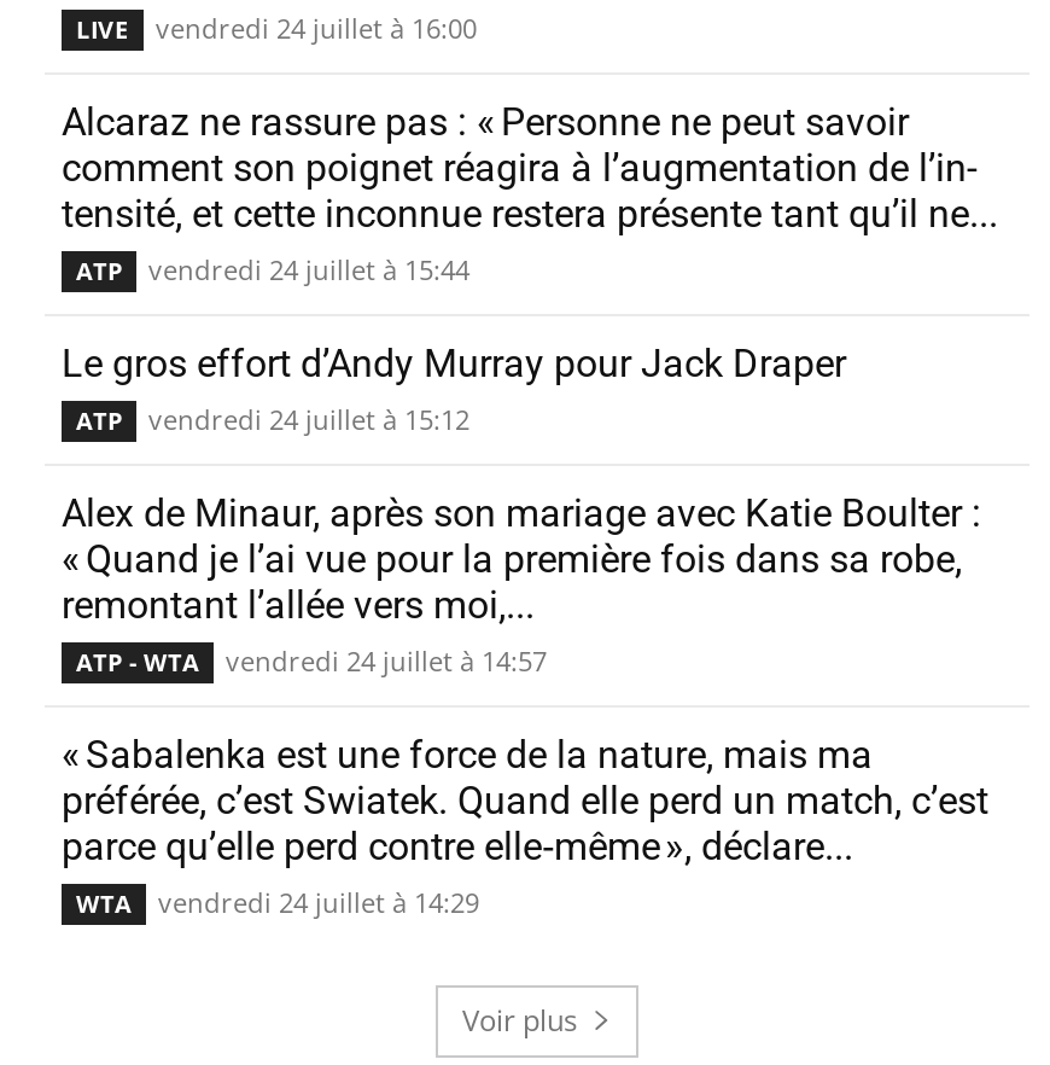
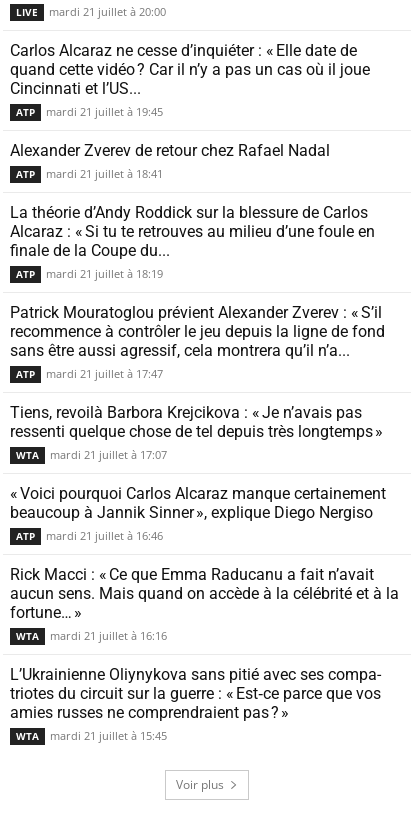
[156,10,477,46] vendredi 24 juillet à 16:00 -> [49,4,166,19] mardi 21 juillet à 20:00
[62,99,998,237] Alcaraz ne rassure pas : « Personne ne peut savoir | comment son poignet réagira à l’augmentation de l’in | tensité, et cette inconnue restera présente tant qu’il ne... -> [10,41,370,98] Carlos Alcaraz ne cesse d’inquiéter : « Elle date de | quand cette vidéo ? Car il n’y a pas un cas où il joue | Cincinnati et l’US...
[148,251,469,287] vendredi 24 juillet à 15:44 -> [46,104,163,119] mardi 21 juillet à 19:45
[62,341,846,386] Le gros effort d’Andy Murray pour Jack Draper -> [10,141,330,160] Alexander Zverev de retour chez Rafael Nadal
[62,401,988,869] vendredi 24 juillet à 15:12 | Alex de Minaur, après son mariage avec Katie Boulter : | « Quand je l’ai vue pour la première fois dans sa robe, | remontant l’allée vers moi,... | ATP - WTA | vendredi 24 juillet à 14:57 | « Sabalenka est une force de la nature, mais ma | préférée, c’est Swiatek. Quand elle perd un match, c’est | parce qu’elle perd contre elle‐même », déclare... -> [10,166,385,441] mardi 21 juillet à 18:41 | La théorie d’Andy Roddick sur la blessure de Carlos | Alcaraz : « Si tu te retrouves au milieu d’une foule en | finale de la Coupe du... | ATP | mardi 21 juillet à 18:19 | Patrick Mouratoglou prévient Alexander Zverev : « S’il | recommence à contrôler le jeu depuis la ligne de fond | sans être aussi agressif, cela montrera qu’il n’a... | ATP | mardi 21 juillet à 17:47 | Tiens, revoilà Barbora Krejcikova : « Je n’avais pas | ressenti quelque chose de tel depuis très longtemps »
[158,884,479,920] vendredi 24 juillet à 14:29 -> [10,447,399,743] mardi 21 juillet à 17:07 | « Voici pourquoi Carlos Alcaraz manque certainement | beaucoup à Jannik Sinner », explique Diego Nergiso | ATP | mardi 21 juillet à 16:46 | Rick Macci : « Ce que Emma Raducanu a fait n’avait | aucun sens. Mais quand on accède à la célébrité et à la | fortune… » | WTA | mardi 21 juillet à 16:16 | L’Ukrainienne Oliynykova sans pitié avec ses compa | triotes du circuit sur la guerre : « Est‐ce parce que vos | amies russes ne comprendraient pas ? » | WTA | mardi 21 juillet à 15:45

